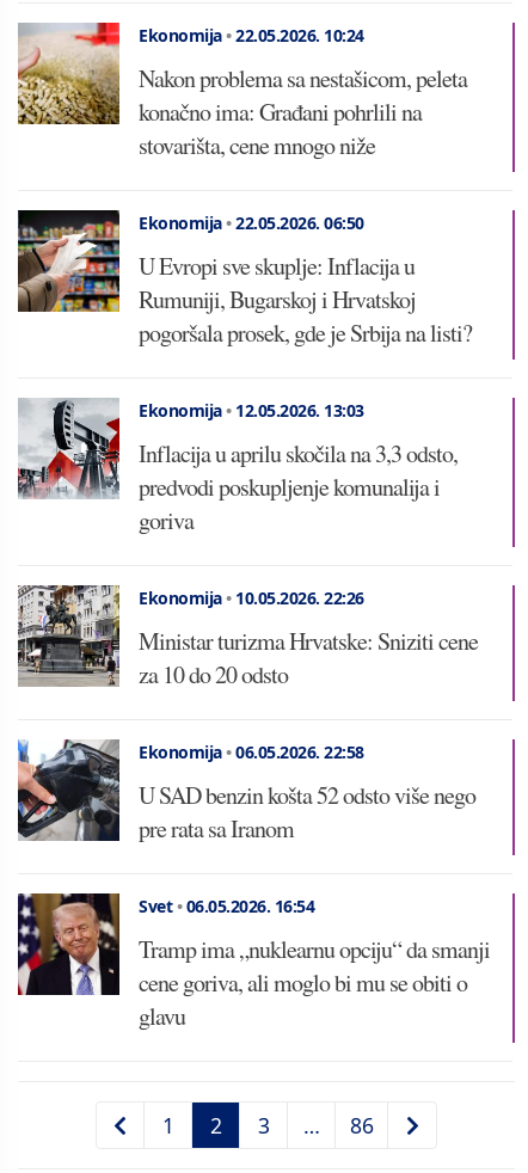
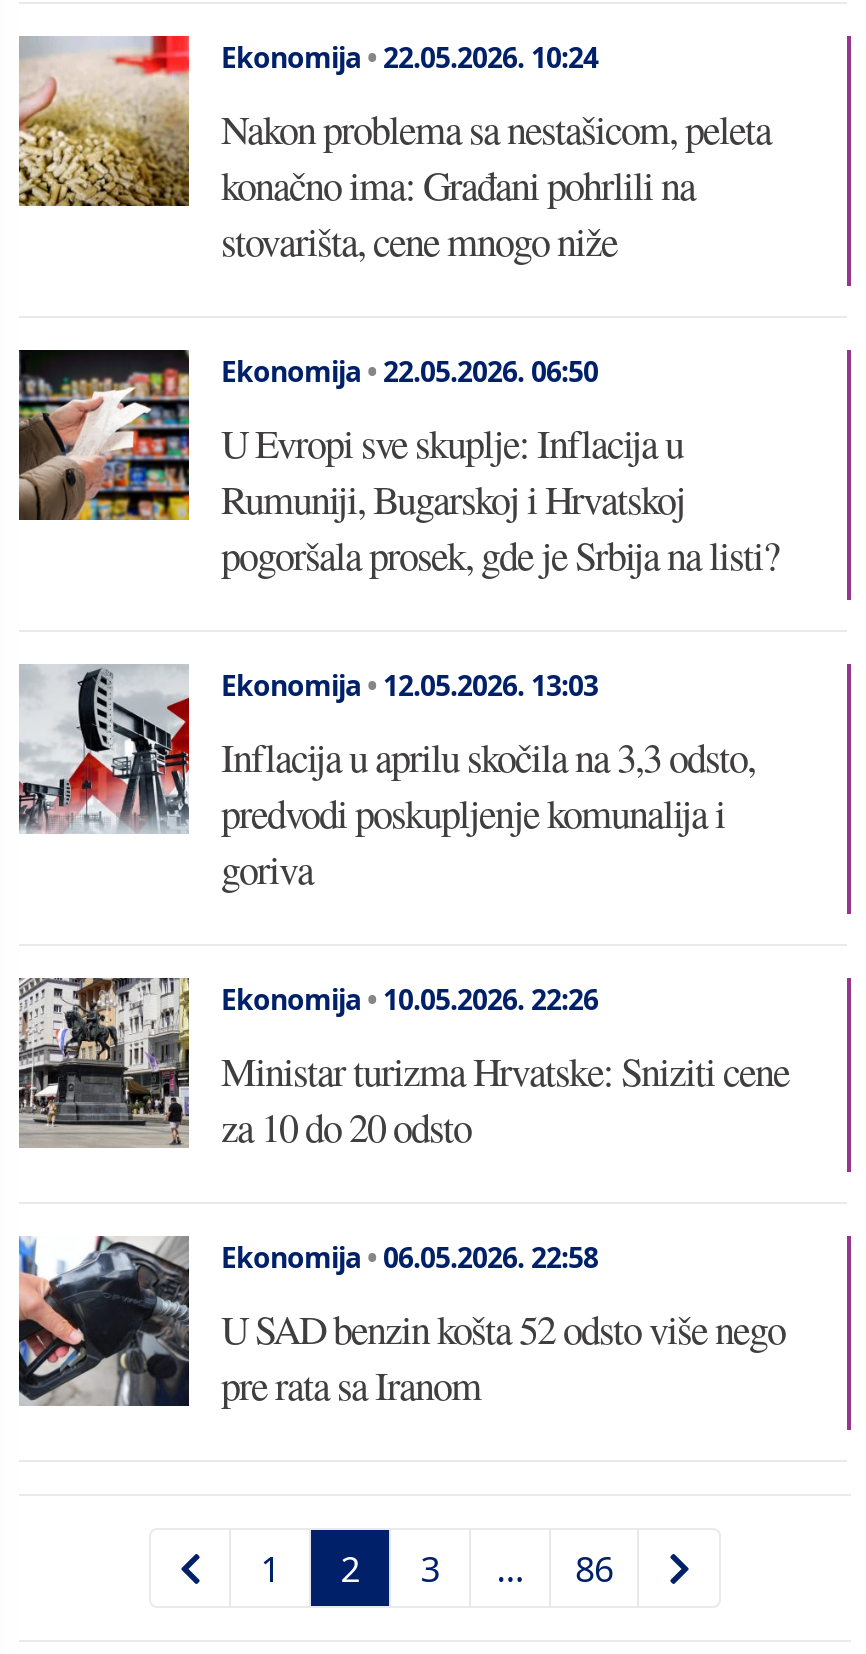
[17,892,490,1032] [image] | Svet • 06.05.2026. 16:54 | Tramp ima „nuklearnu opciju“ da smanji | cene goriva, ali moglo bi mu se obiti o | glavu -> none

